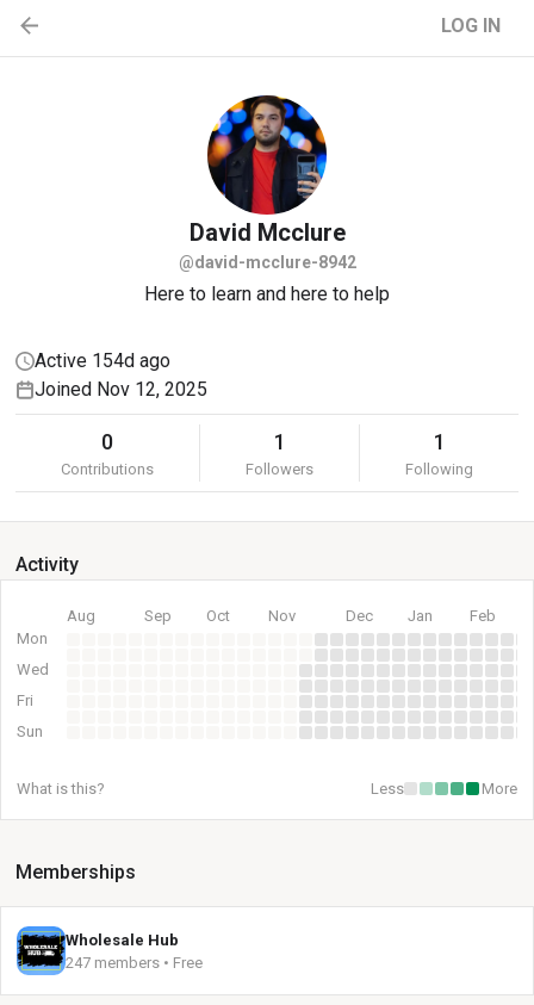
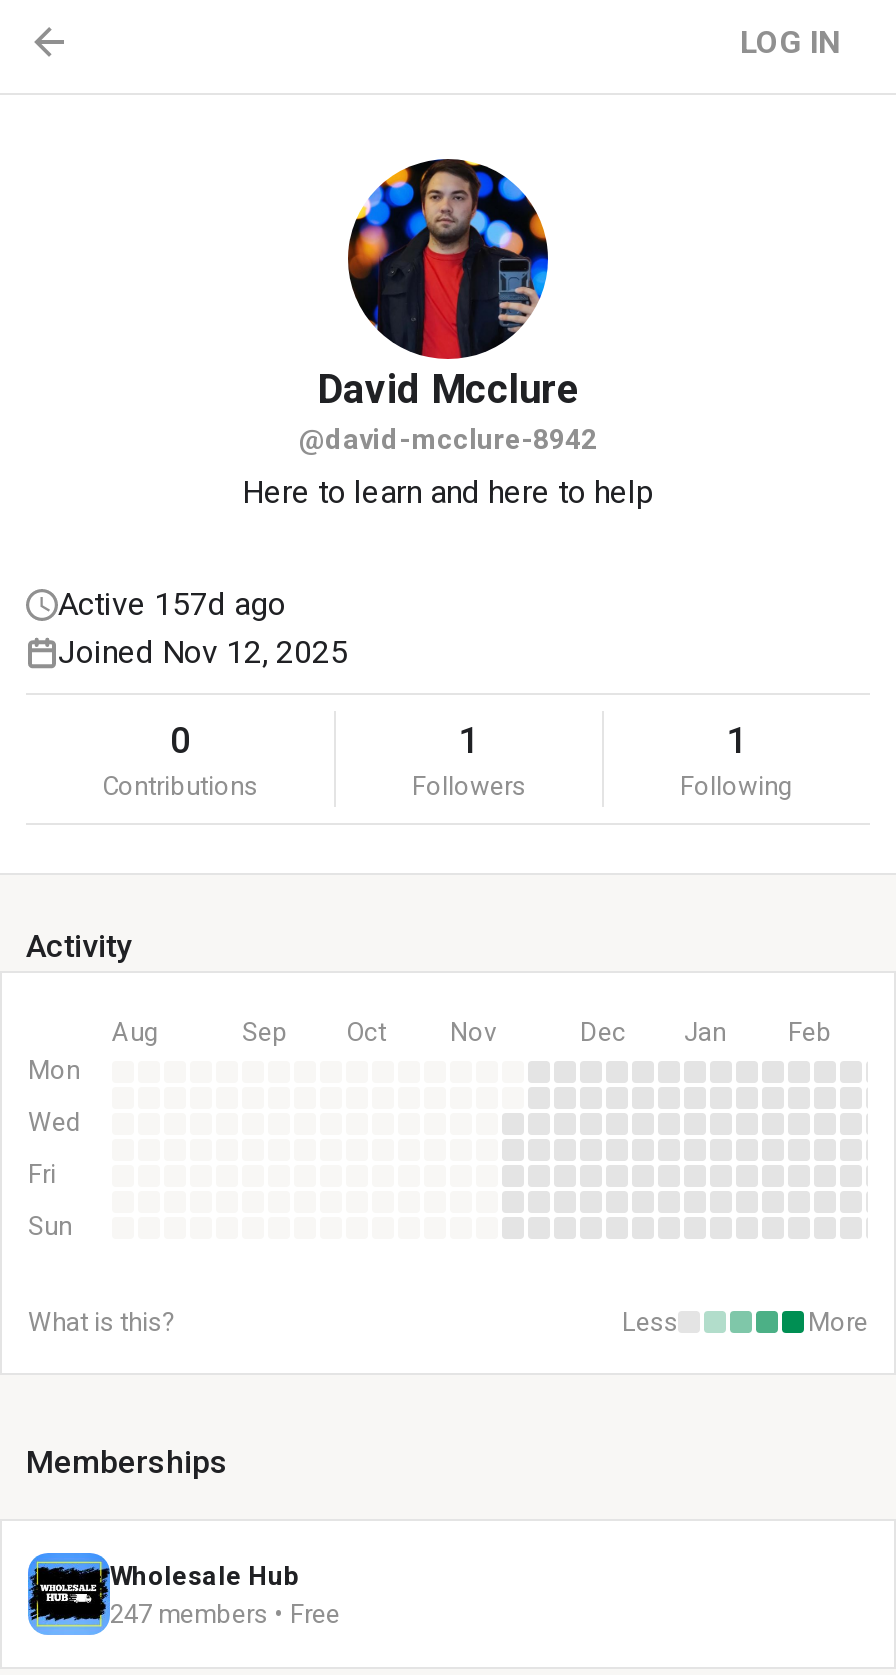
[35,349,170,372] Active 154d ago -> [58,585,286,623] Active 157d ago

